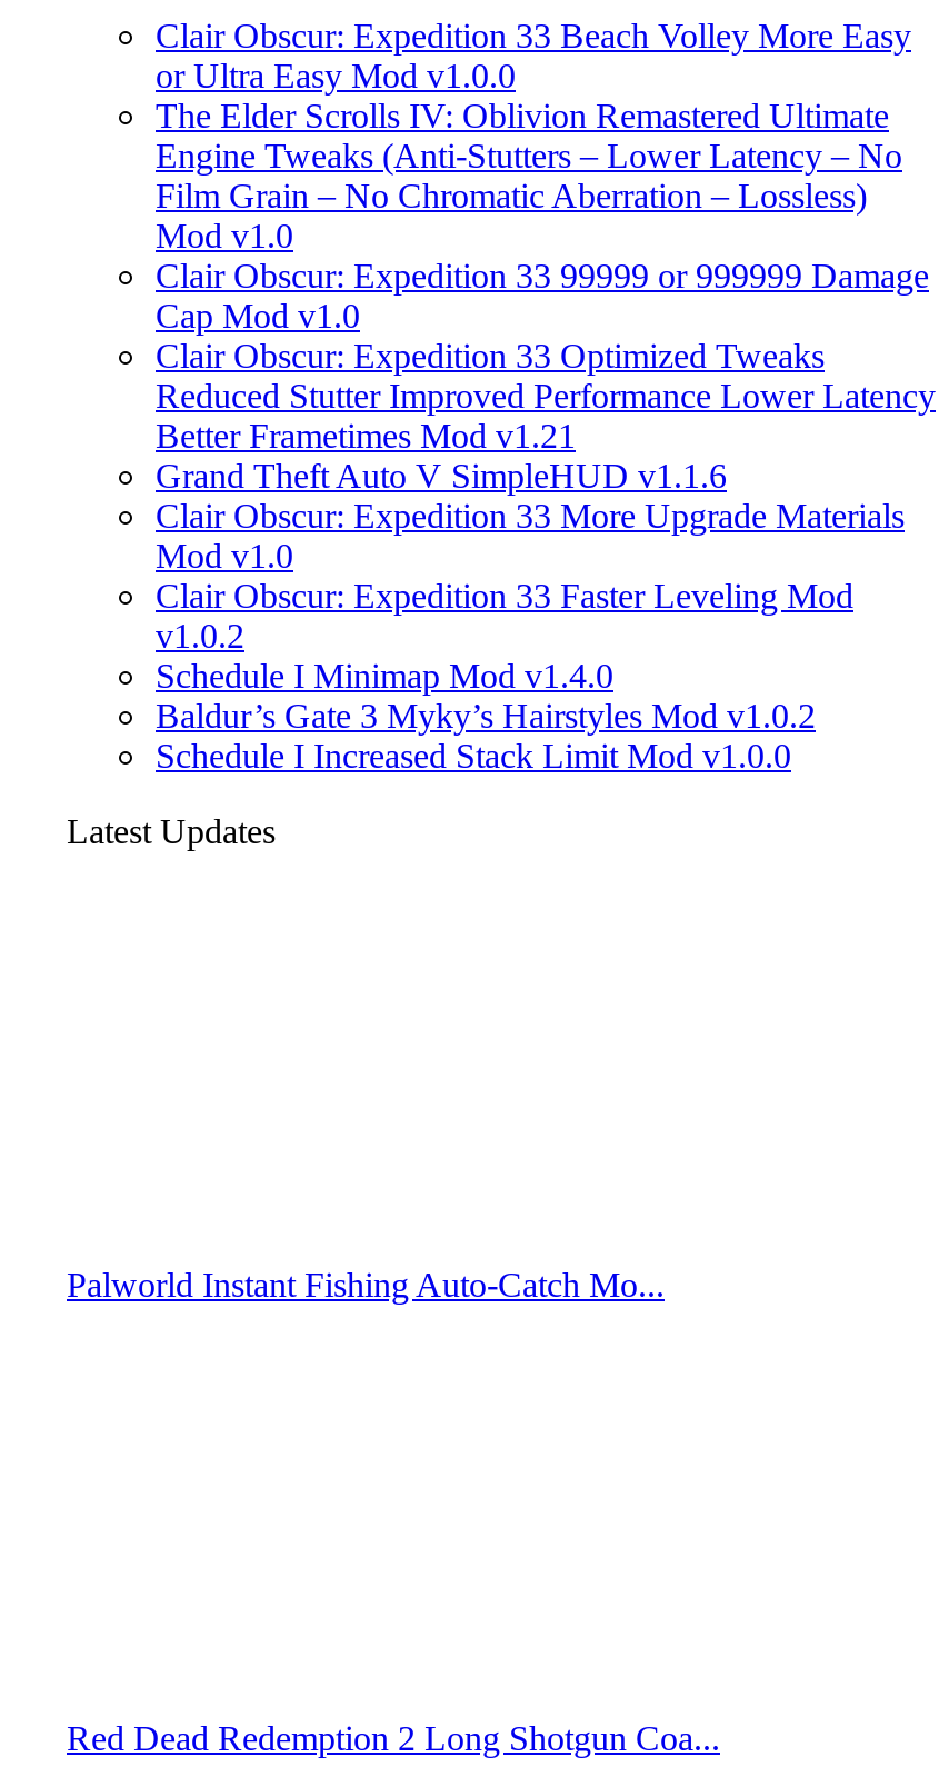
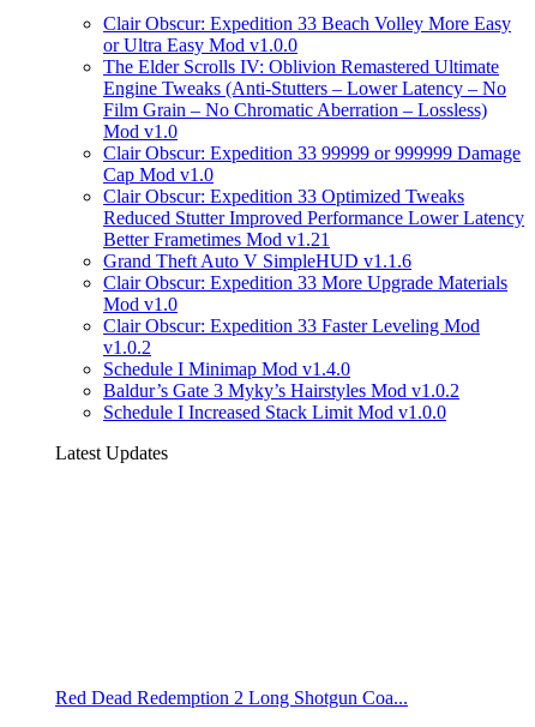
[67,1266,665,1304] Palworld Instant Fishing Auto-Catch Mo... -> none

